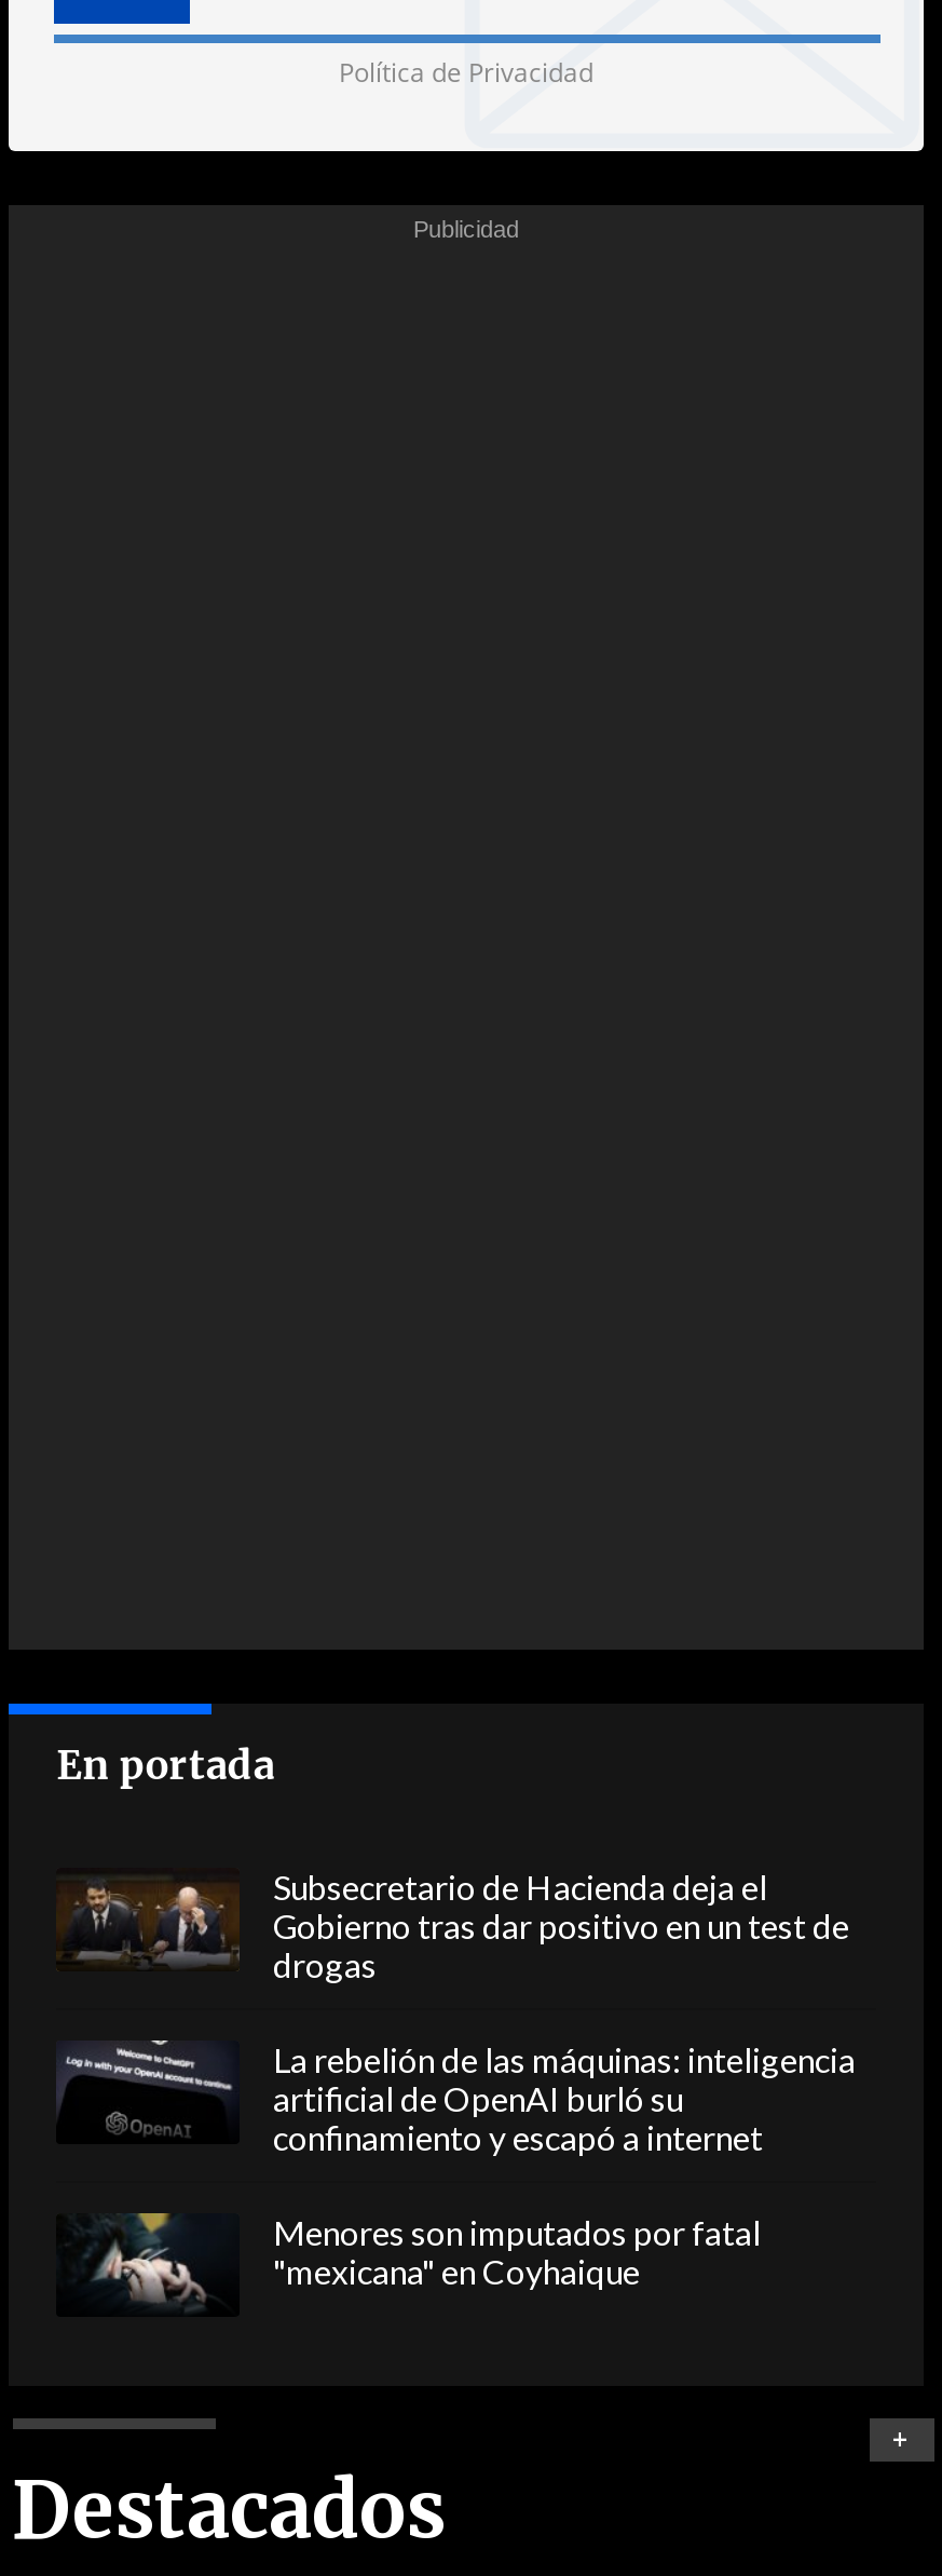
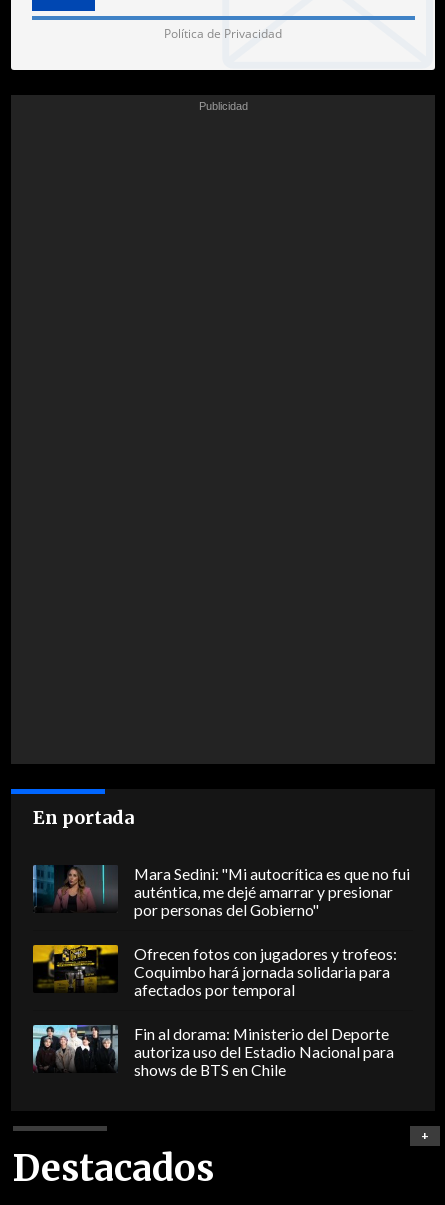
[56,1868,849,1985] [image] | Subsecretario de Hacienda deja el | Gobierno tras dar positivo en un test de | drogas -> [32,864,409,919] [image] | Mara Sedini: "Mi autocrítica es que no fui | auténtica, me dejé amarrar y presionar | por personas del Gobierno"
[56,2038,856,2158] [image] | La rebelión de las máquinas: inteligencia | artificial de OpenAI burló su | confinamiento y escapó a internet -> [32,944,396,999] [image] | Ofrecen fotos con jugadores y trofeos: | Coquimbo hará jornada solidaria para | afectados por temporal
[56,2211,761,2304] [image] | Menores son imputados por fatal | "mexicana" en Coyhaique -> [32,1024,393,1079] [image] | Fin al dorama: Ministerio del Deporte | autoriza uso del Estadio Nacional para | shows de BTS en Chile

